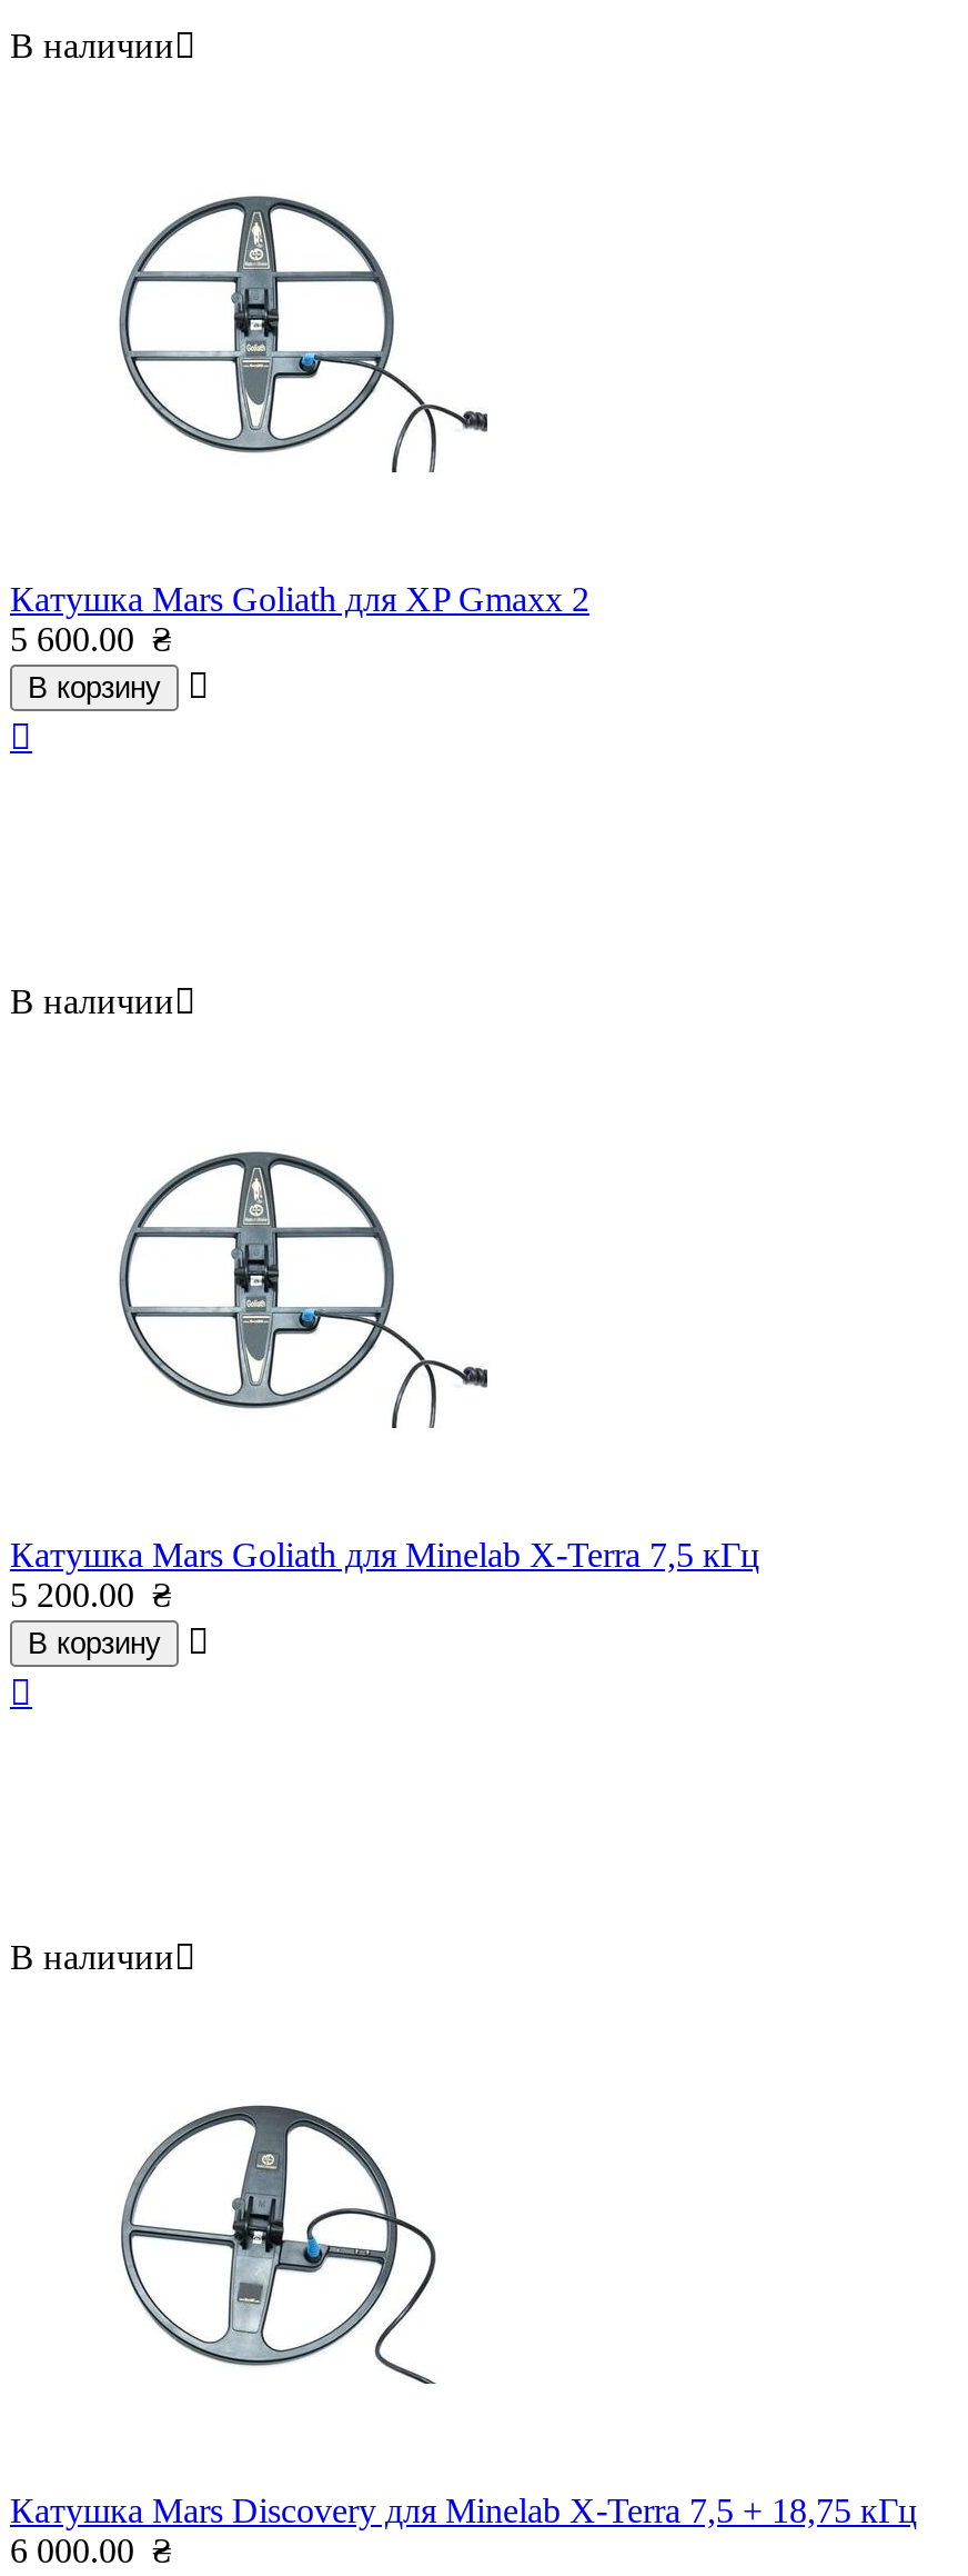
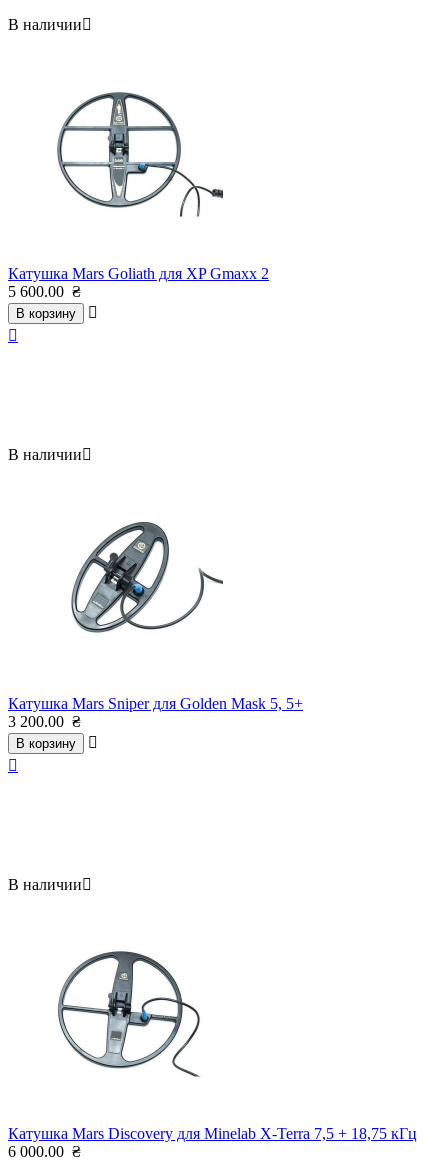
[117,1149,490,1431] [image] -> [57,521,224,646] [image]
[10,1536,760,1573] Катушка Mars Goliath для Minelab X-Terra 7,5 кГц -> [8,695,303,712] Катушка Mars Sniper для Golden Mask 5, 5+
[10,1576,172,1613] 5 200.00 ₴ -> [8,713,81,730] 3 200.00 ₴

